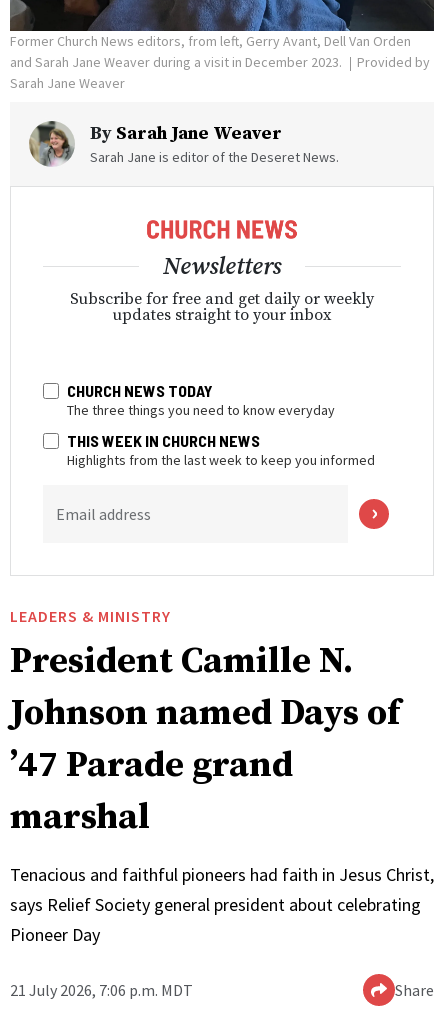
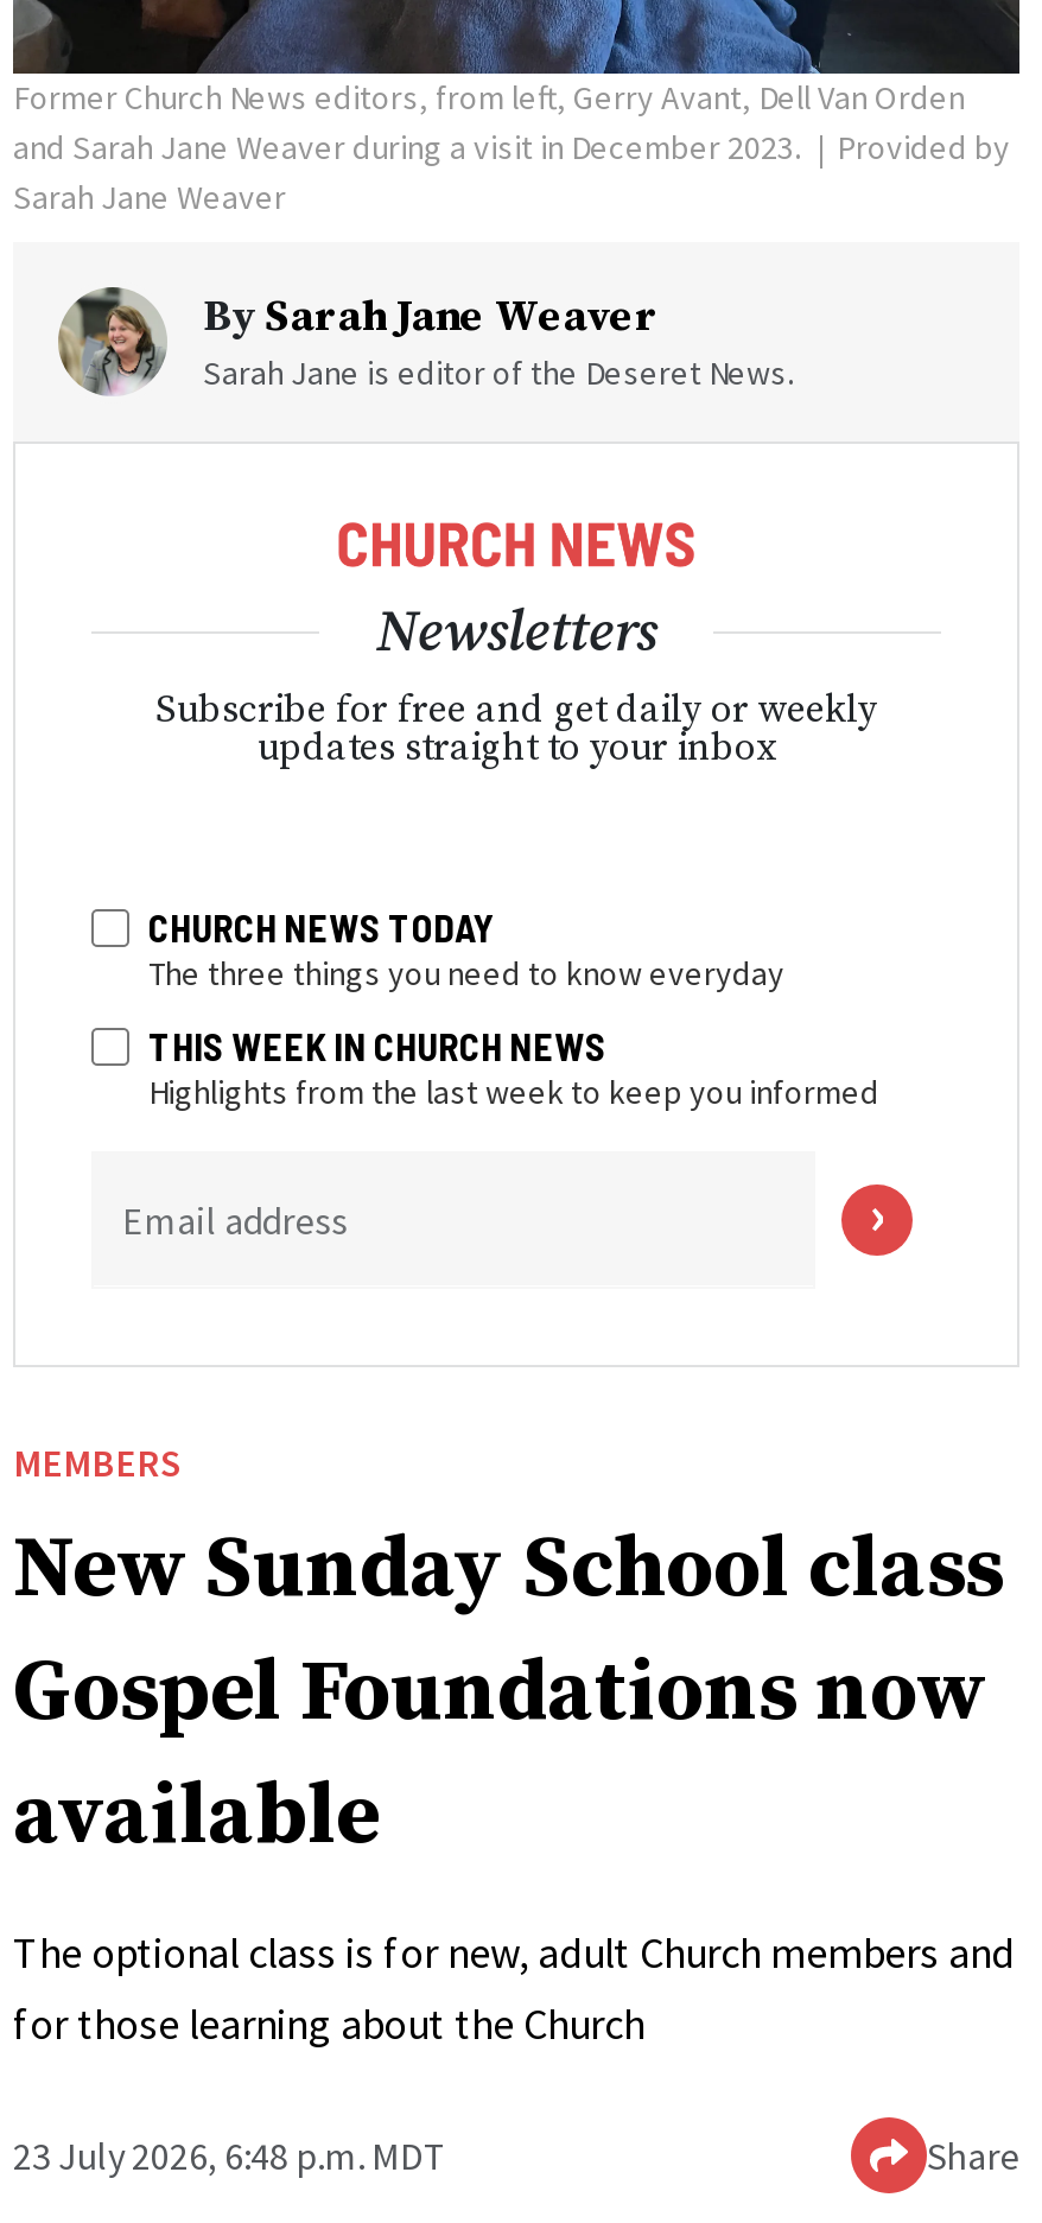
[10,606,400,840] LEADERS & MINISTRY | President Camille N. | Johnson named Days of | ’47 Parade grand | marshal -> [13,1438,1003,1870] MEMBERS | New Sunday School class | Gospel Foundations now | available
[10,863,434,946] Tenacious and faithful pioneers had faith in Jesus Christ, | says Relief Society general president about celebrating | Pioneer Day -> [13,1924,1015,2050] The optional class is for new, adult Church members and | for those learning about the Church
[10,980,193,1000] 21 July 2026, 7:06 p.m. MDT -> [13,2131,447,2178] 23 July 2026, 6:48 p.m. MDT

